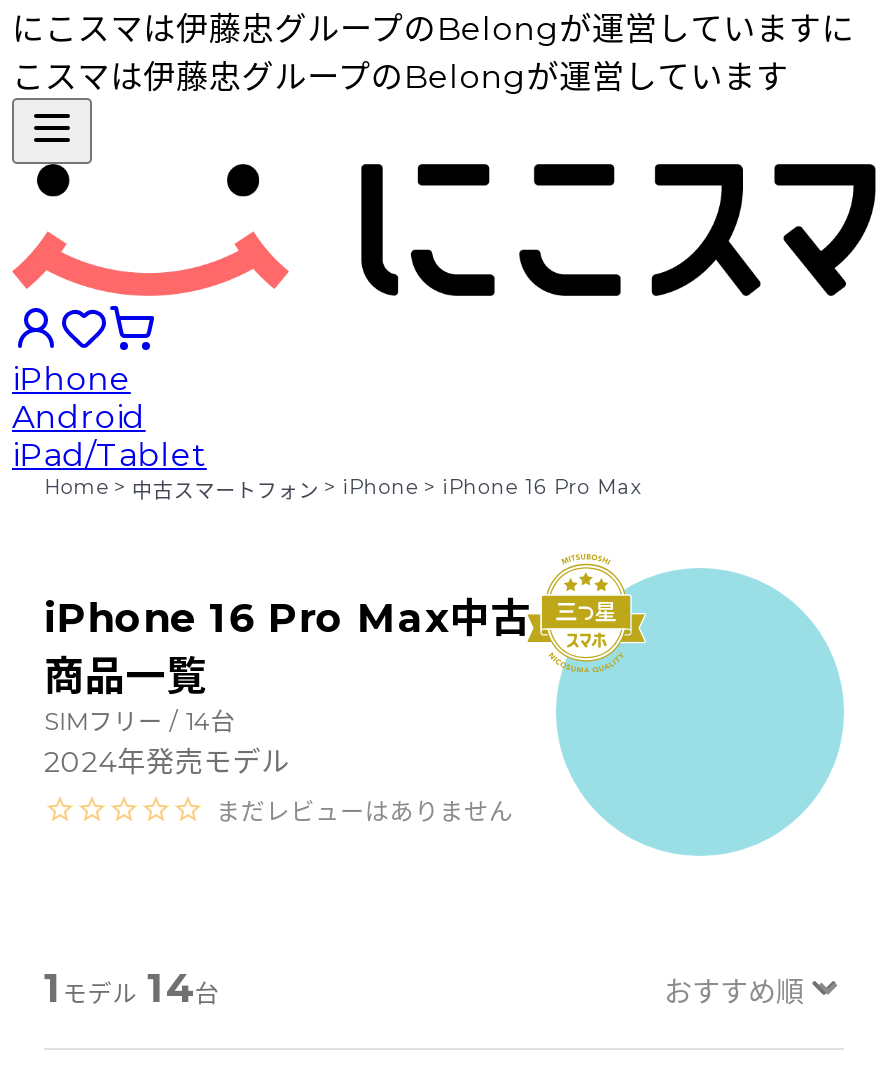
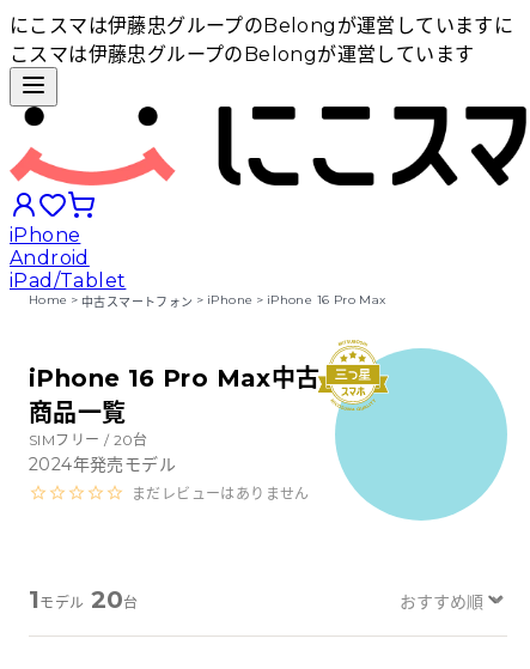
[44,706,236,736] SIMフリー / 14台 -> [29,431,148,449] SIMフリー / 20台
[44,964,220,1012] 1モデル 14台 -> [29,585,139,614] 1モデル 20台

